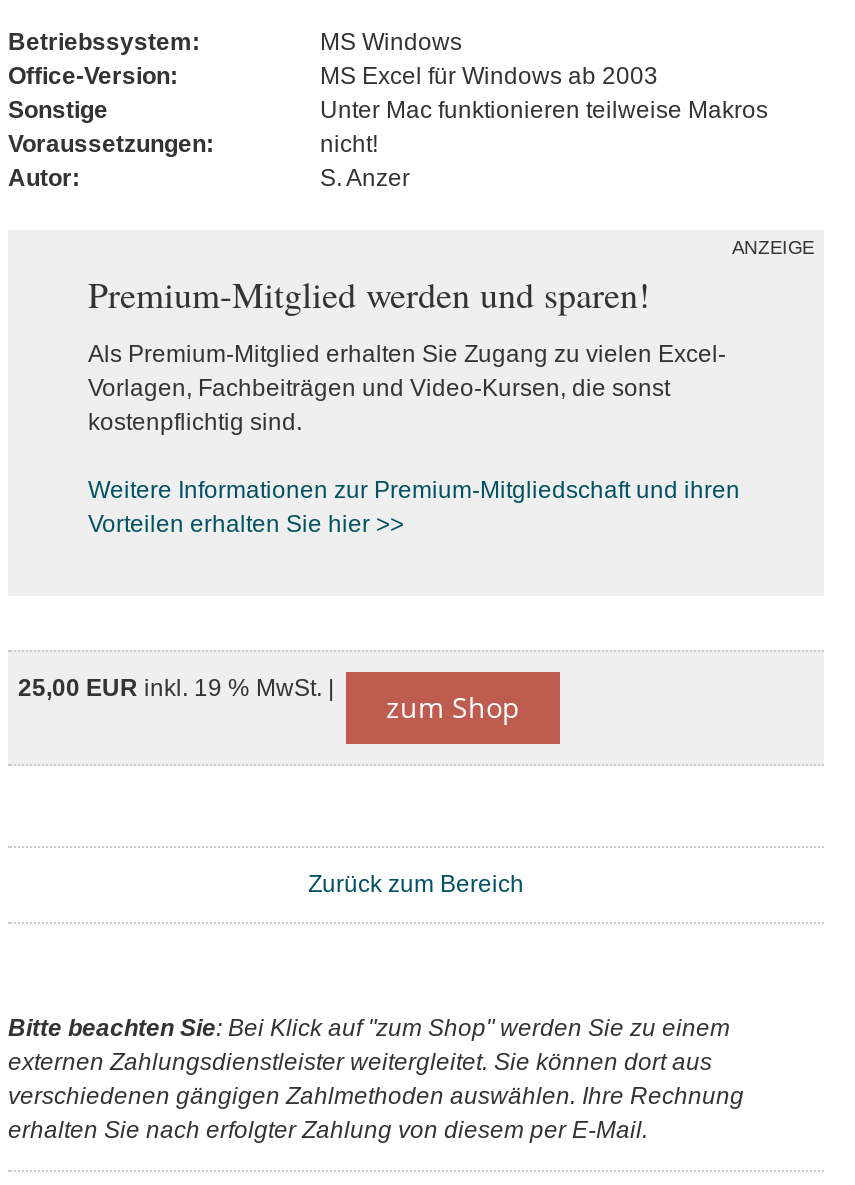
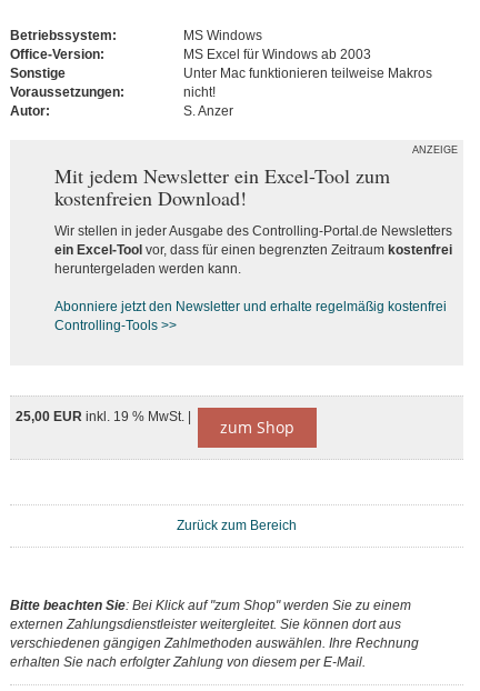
[88,270,650,318] Premium-Mitglied werden und sparen! -> [54,162,390,211] Mit jedem Newsletter ein Excel-Tool zum | kostenfreien Download!
[88,340,726,436] Als Premium-Mitglied erhalten Sie Zugang zu vielen Excel- | Vorlagen, Fachbeiträgen und Video-Kursen, die sonst | kostenpflichtig sind. -> [54,223,452,277] Wir stellen in jeder Ausgabe des Controlling-Portal.de Newsletters | ein Excel-Tool vor, dass für einen begrenzten Zeitraum kostenfrei | heruntergeladen werden kann.
[88,476,740,538] Weitere Informationen zur Premium-Mitgliedschaft und ihren | Vorteilen erhalten Sie hier >> -> [54,299,447,333] Abonniere jetzt den Newsletter und erhalte regelmäßig kostenfrei | Controlling-Tools >>

